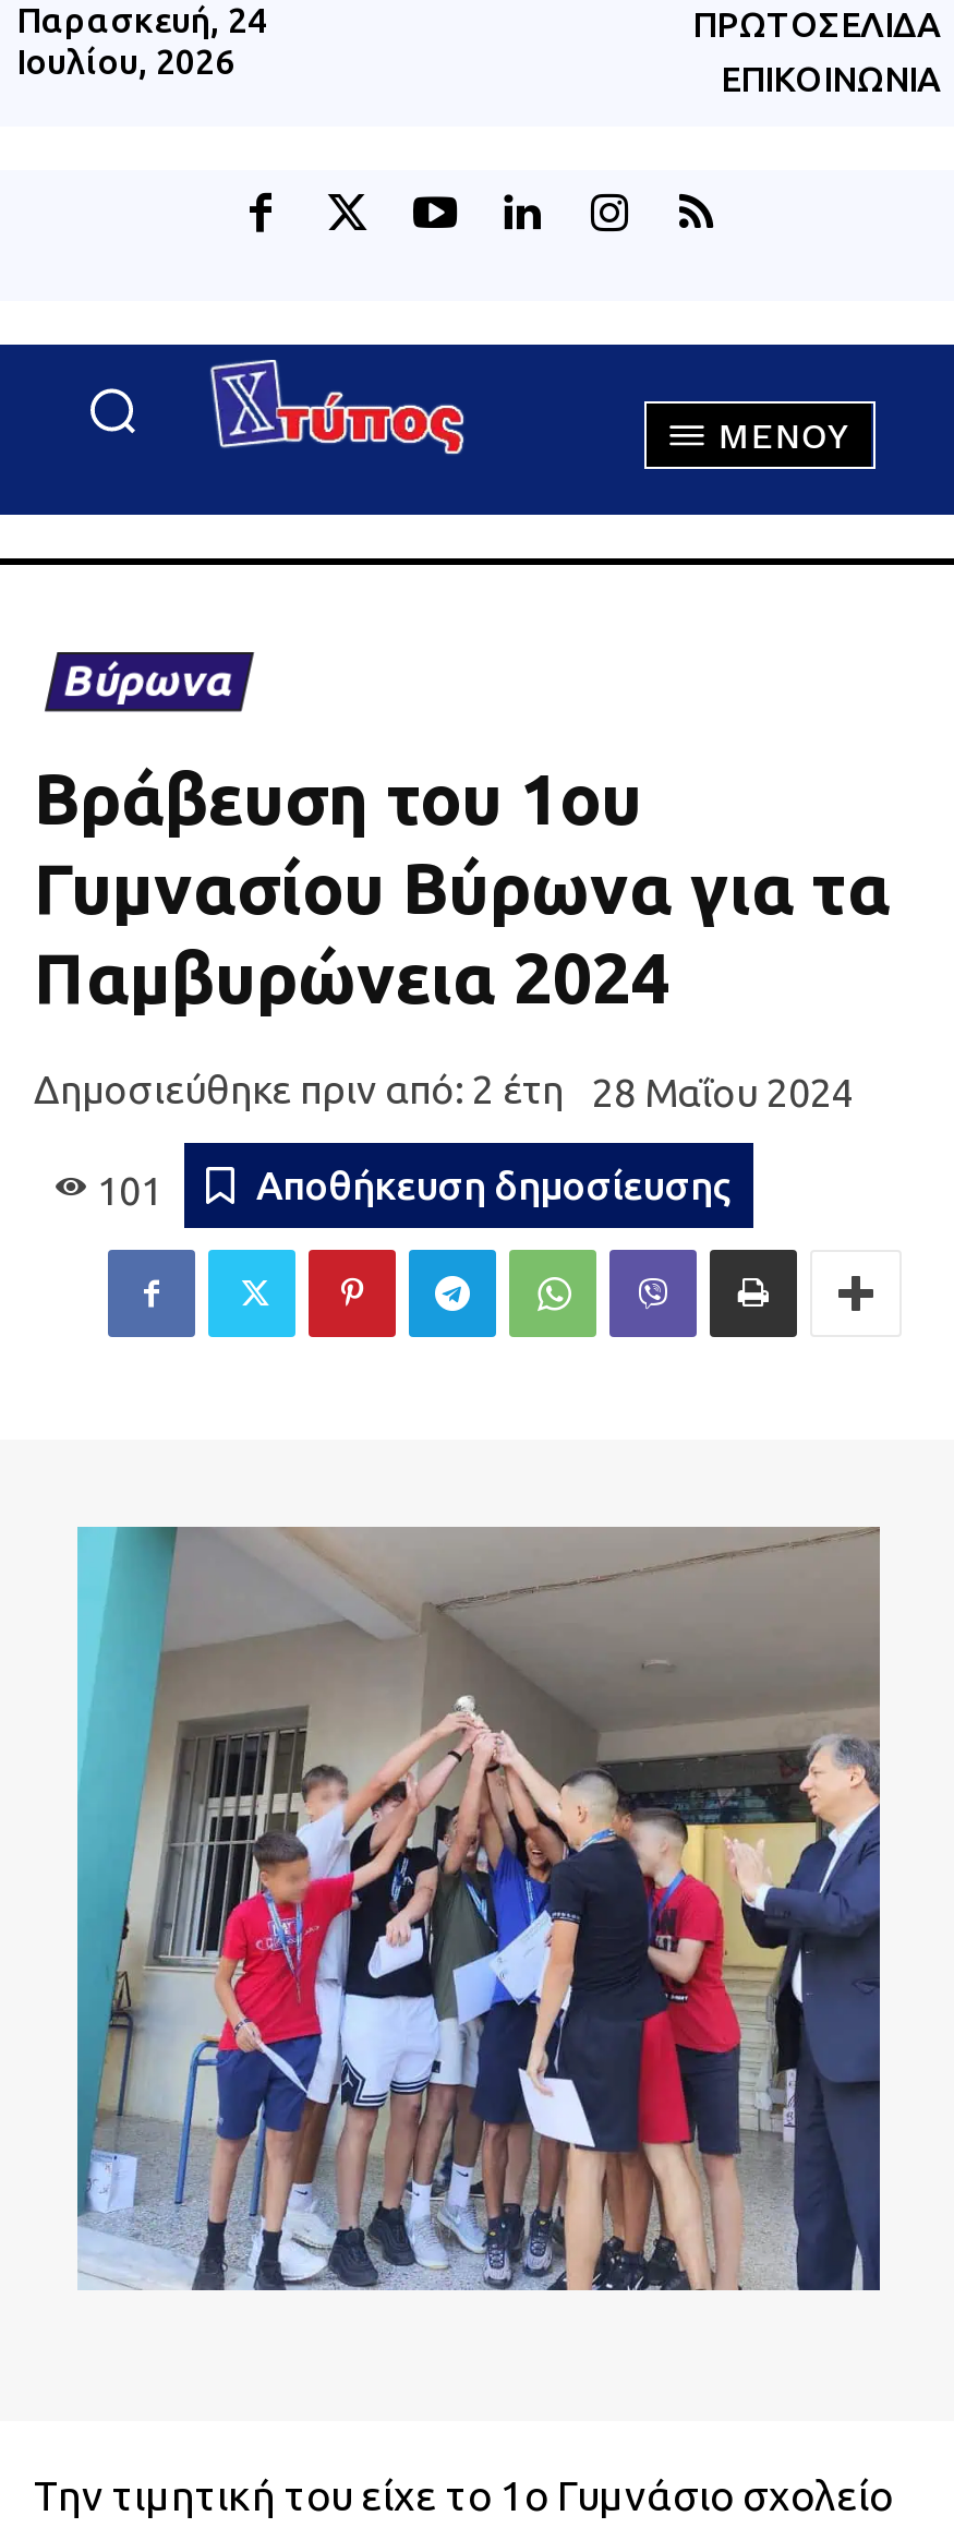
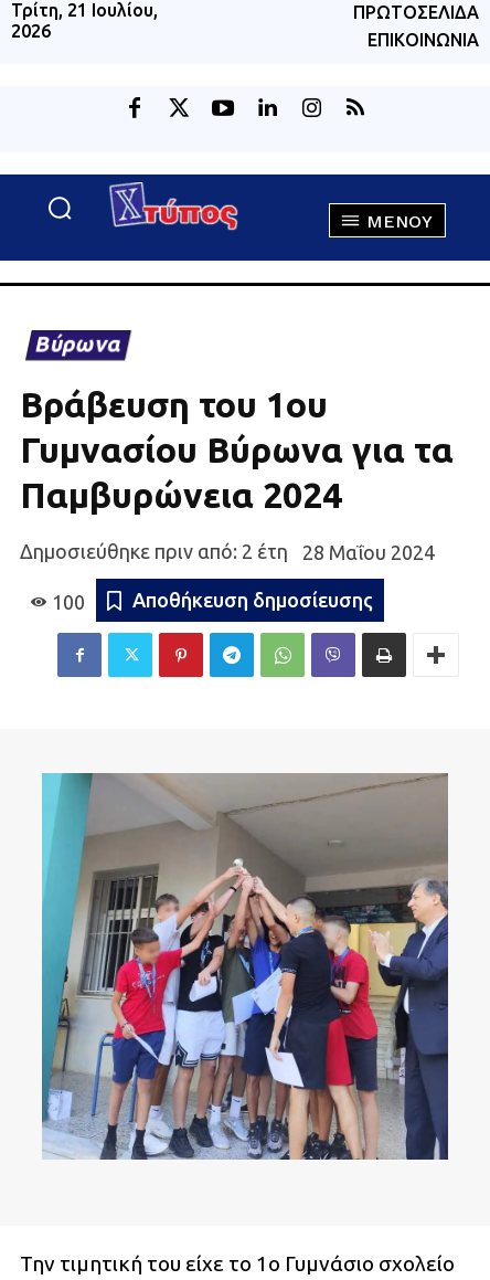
[16,0,267,81] Παρασκευή, 24 | Ιουλίου, 2026 -> [11,0,158,41] Τρίτη, 21 Ιουλίου, | 2026
[97,1167,162,1211] 101 -> [52,591,85,613] 100

